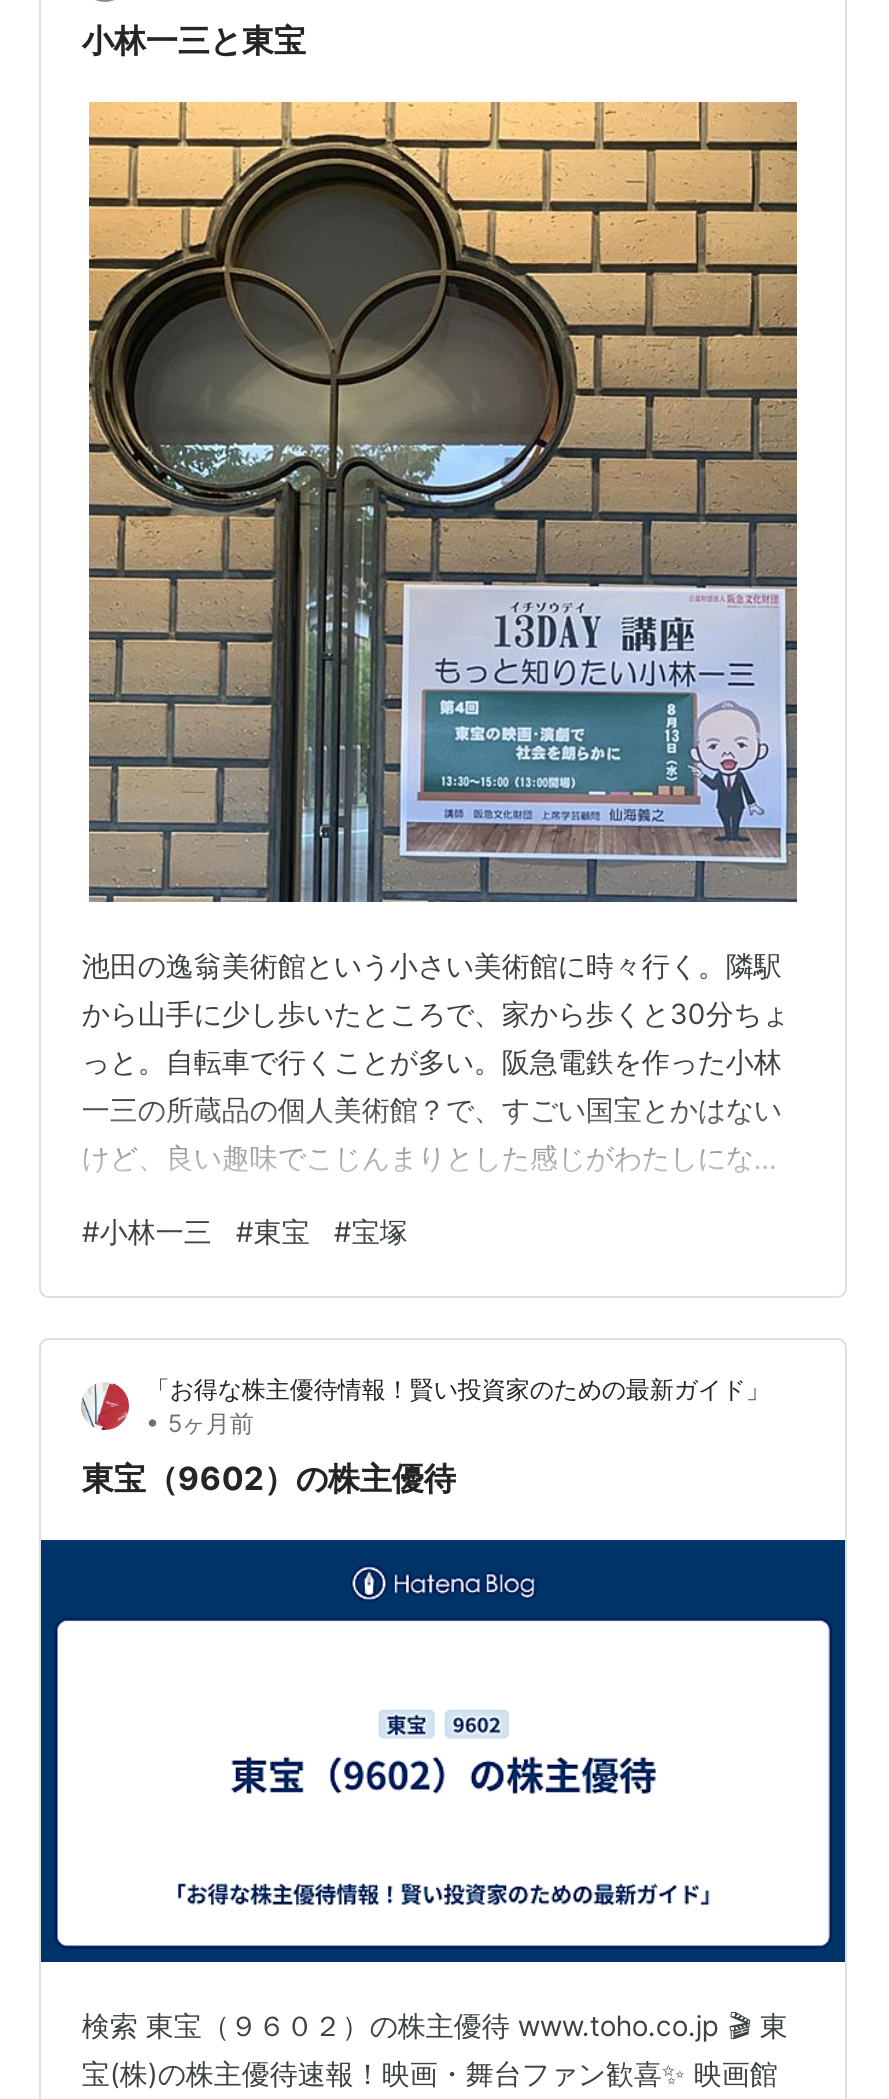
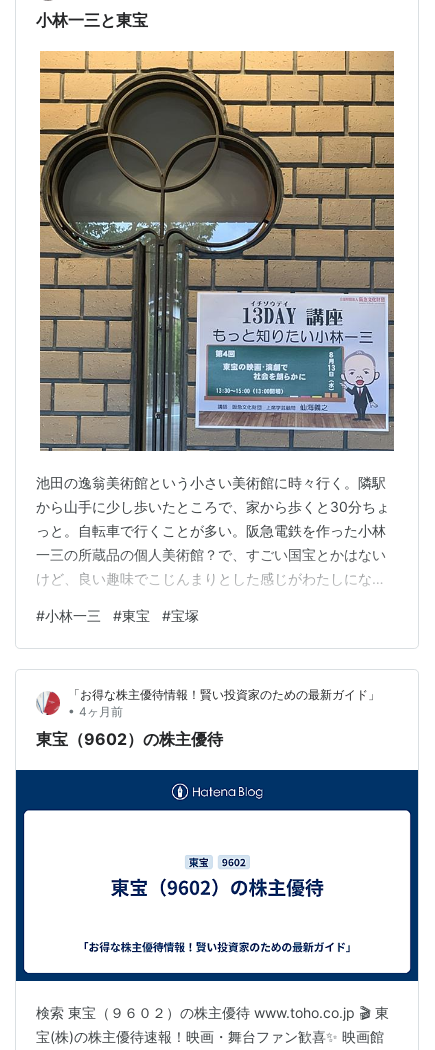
[146,1406,254,1438] • 5ヶ月前 -> [68,703,123,719] • 4ヶ月前

